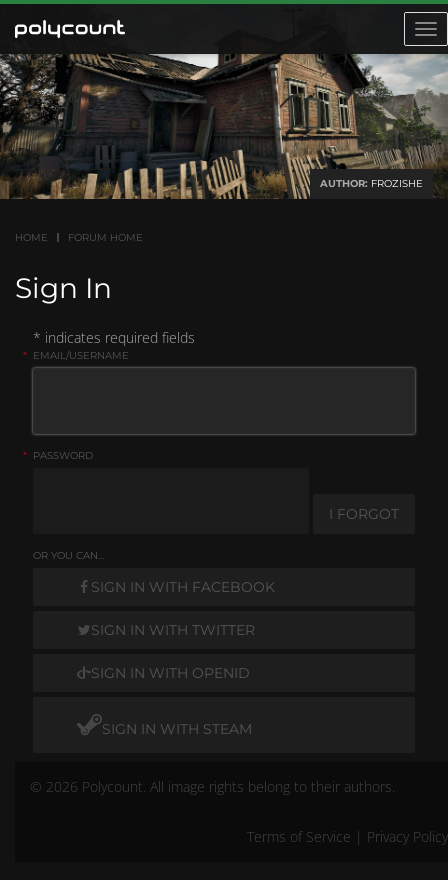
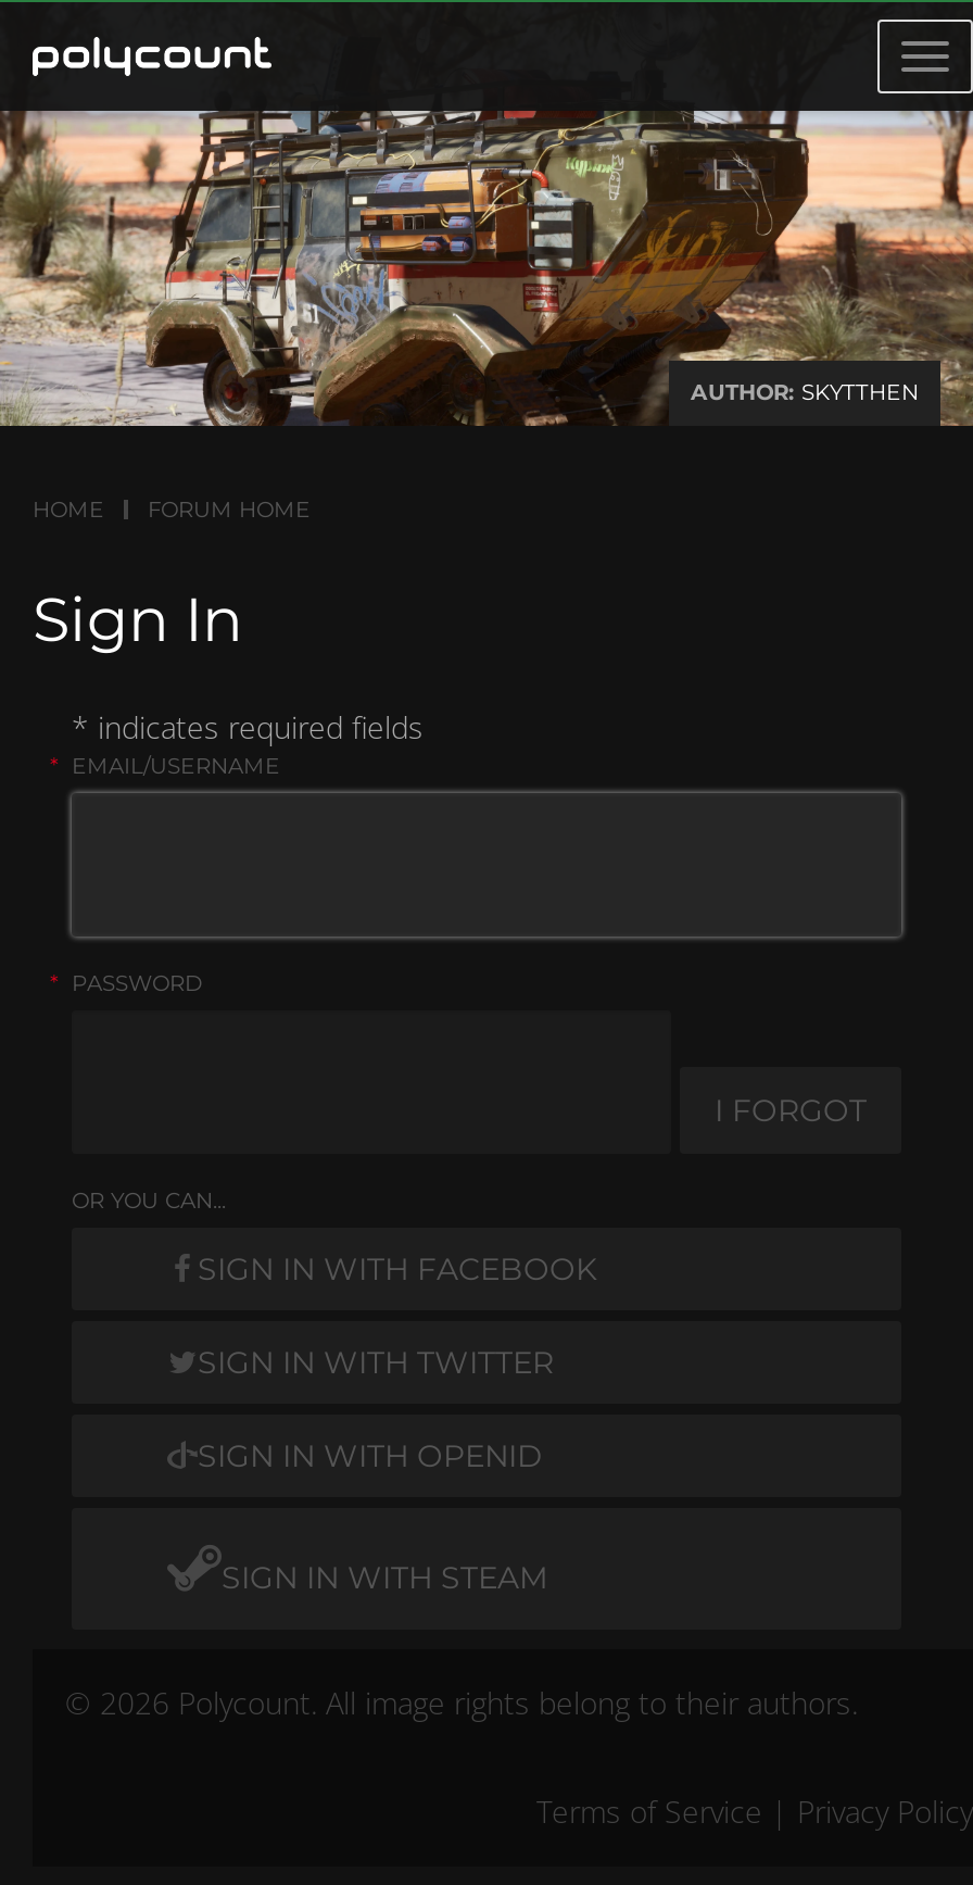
[3,53,445,200] [image] | AUTHOR: FROZISHE -> [7,109,966,428] [image] | AUTHOR: SKYTTHEN

